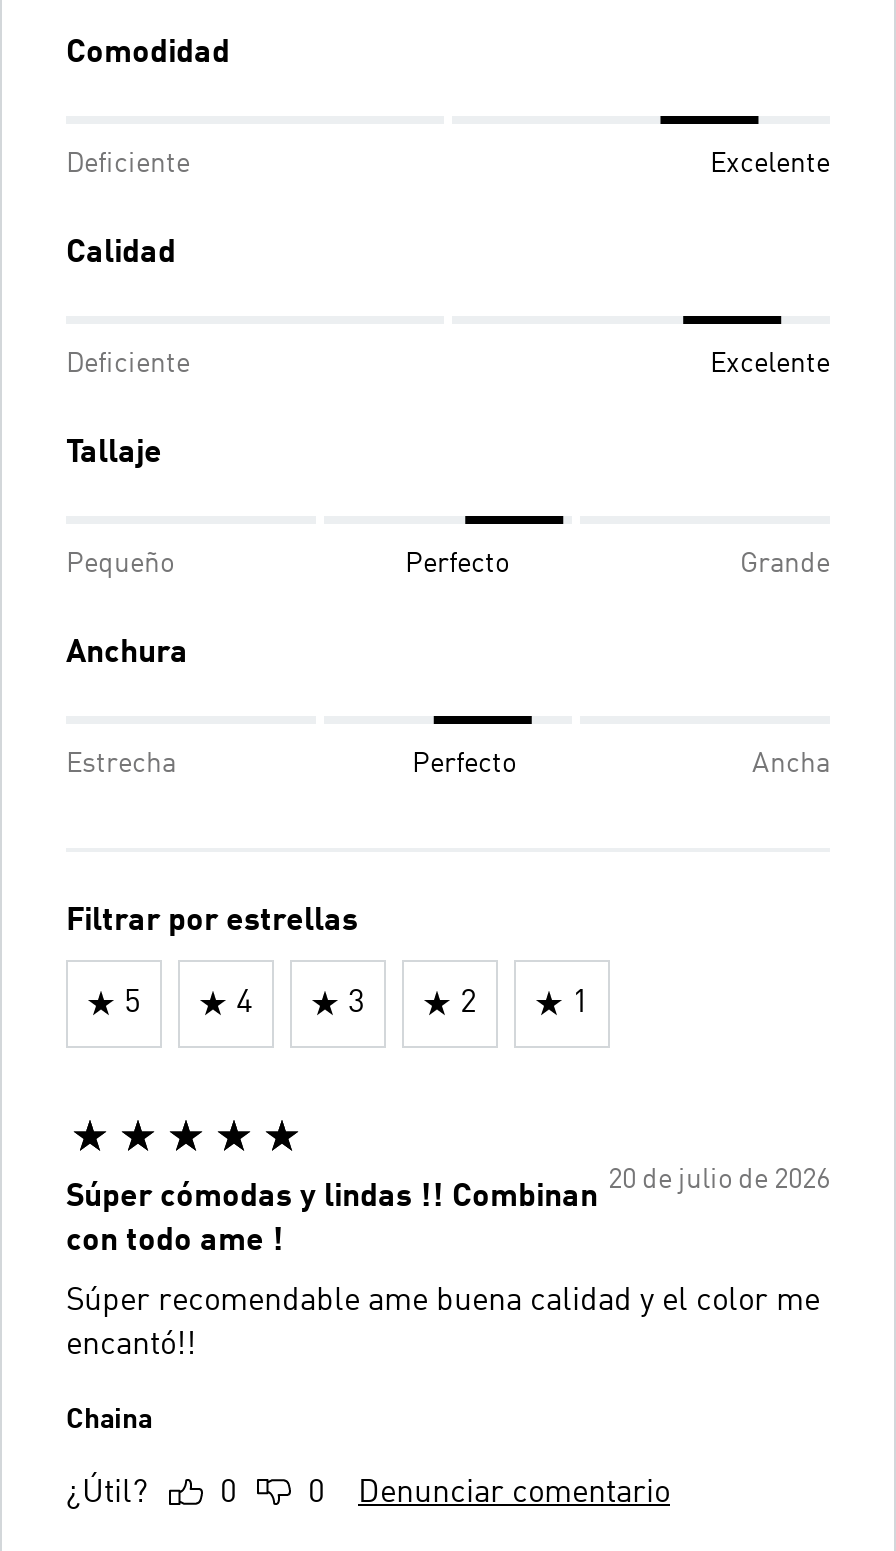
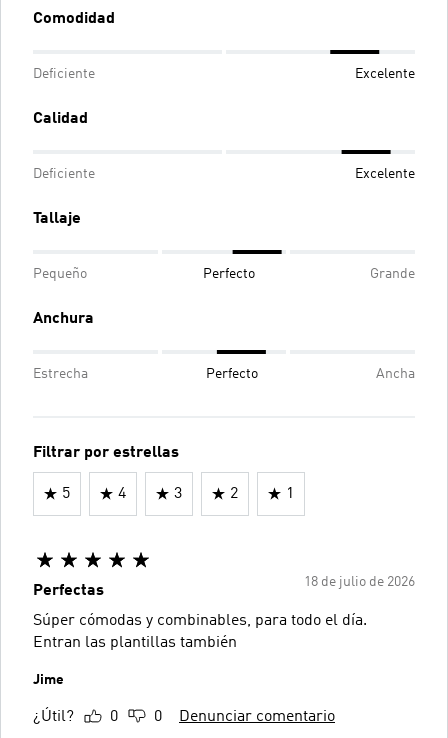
[66,1166,830,1258] 20 de julio de 2026 | Súper cómodas y lindas !! Combinan | con todo ame ! -> [33,575,415,599] 18 de julio de 2026 | Perfectas
[66,1286,820,1362] Súper recomendable ame buena calidad y el color me | encantó!! -> [33,613,367,651] Súper cómodas y combinables, para todo el día. | Entran las plantillas también
[66,1406,152,1434] Chaina -> [33,673,64,687] Jime

